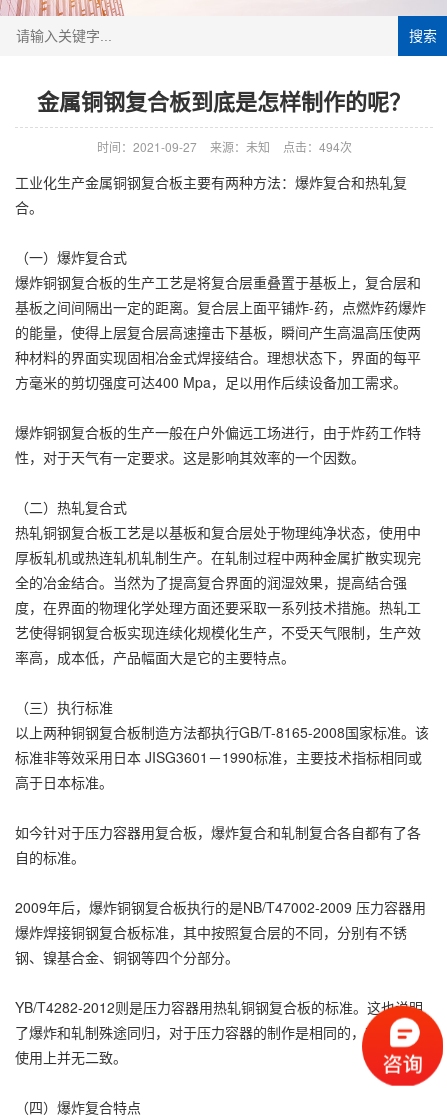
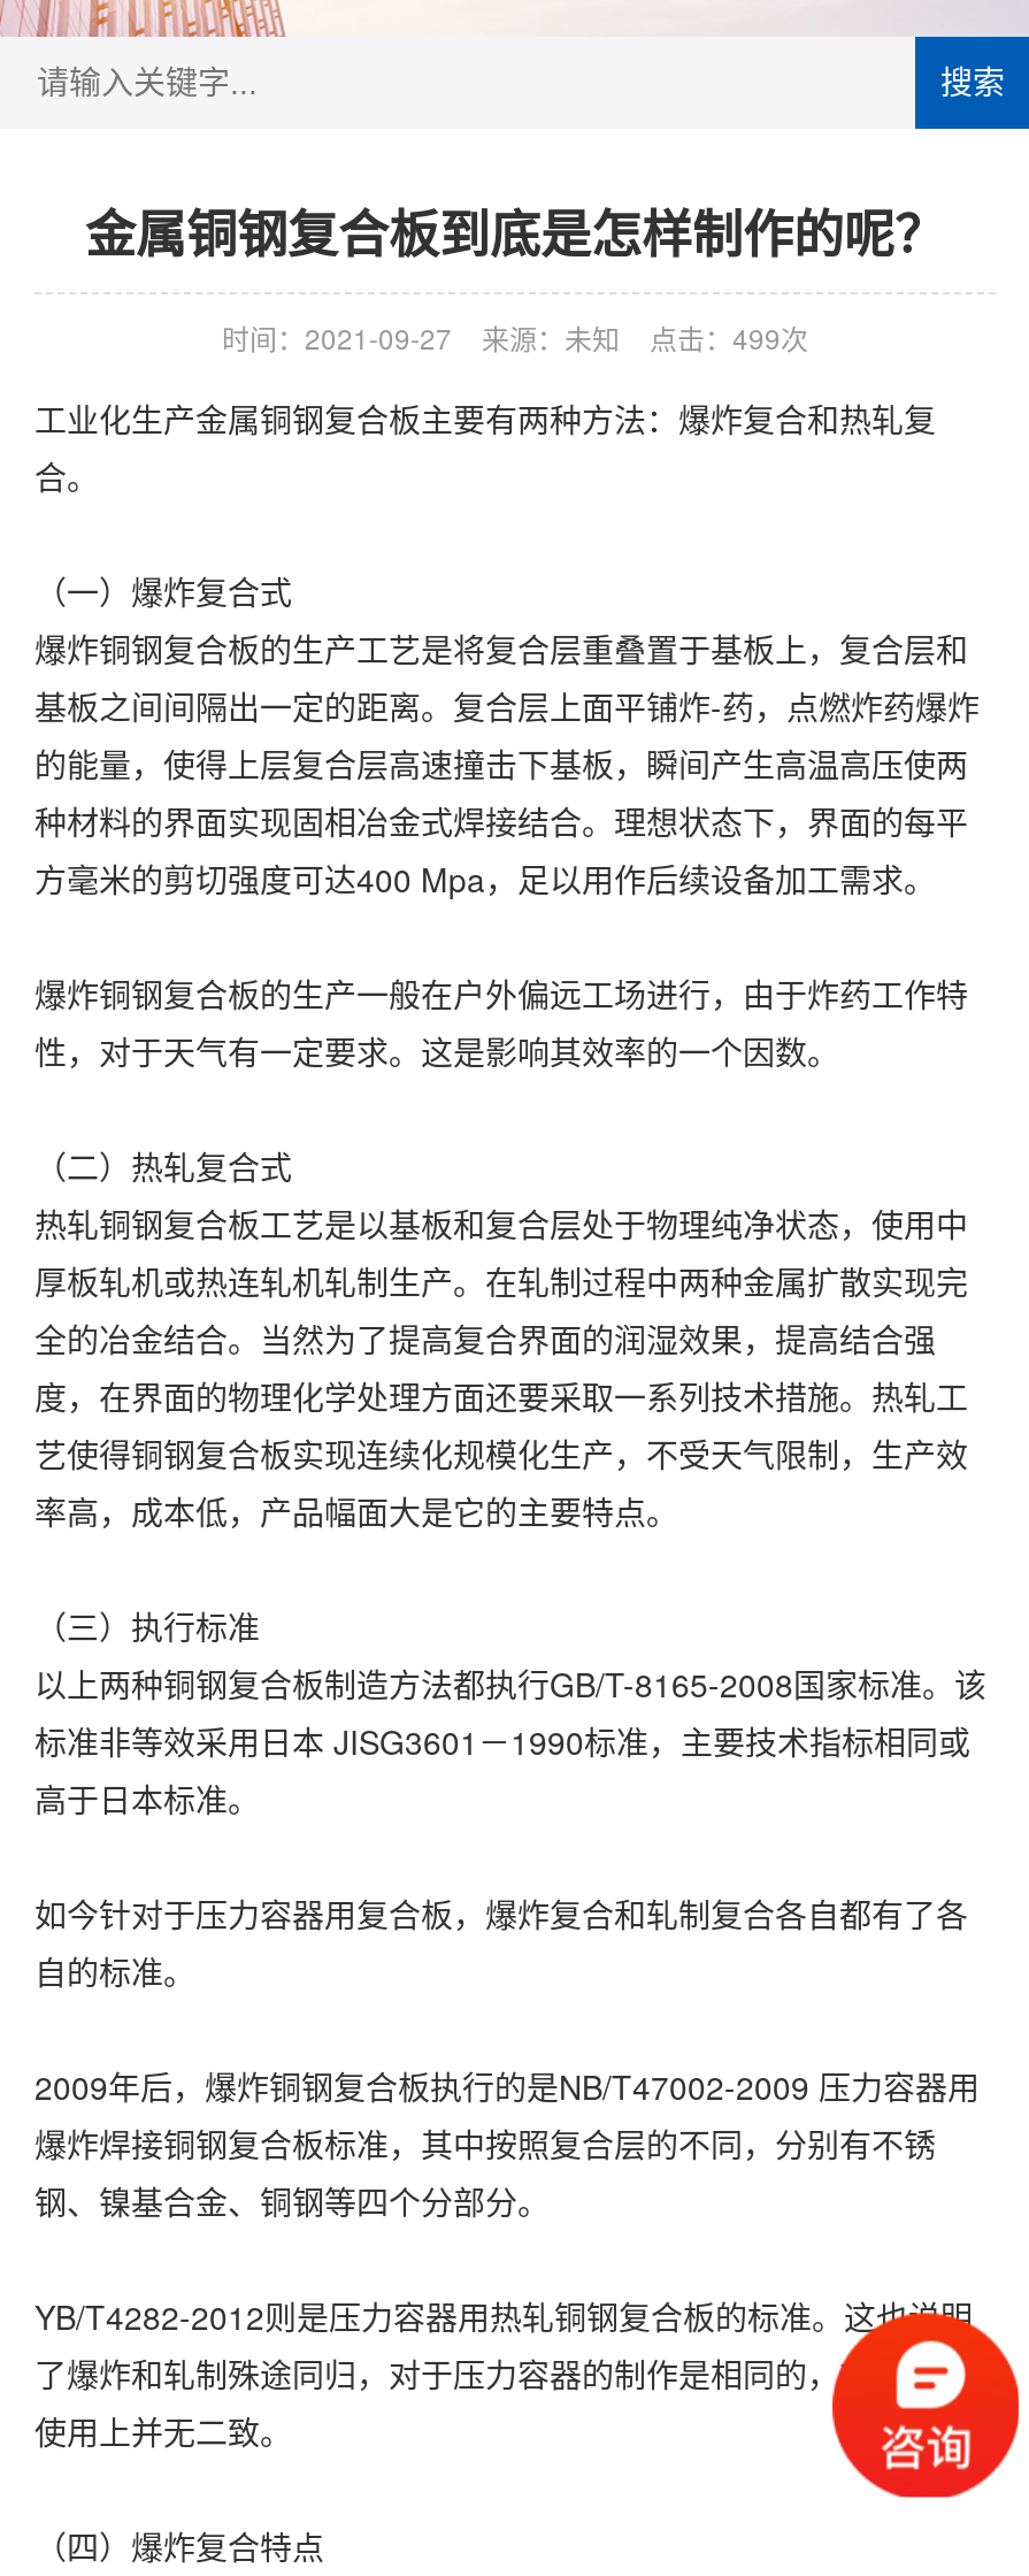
[96,138,351,155] 时间：2021-09-27 来源：未知 点击：494次 -> [222,317,808,356] 时间：2021-09-27 来源：未知 点击：499次

